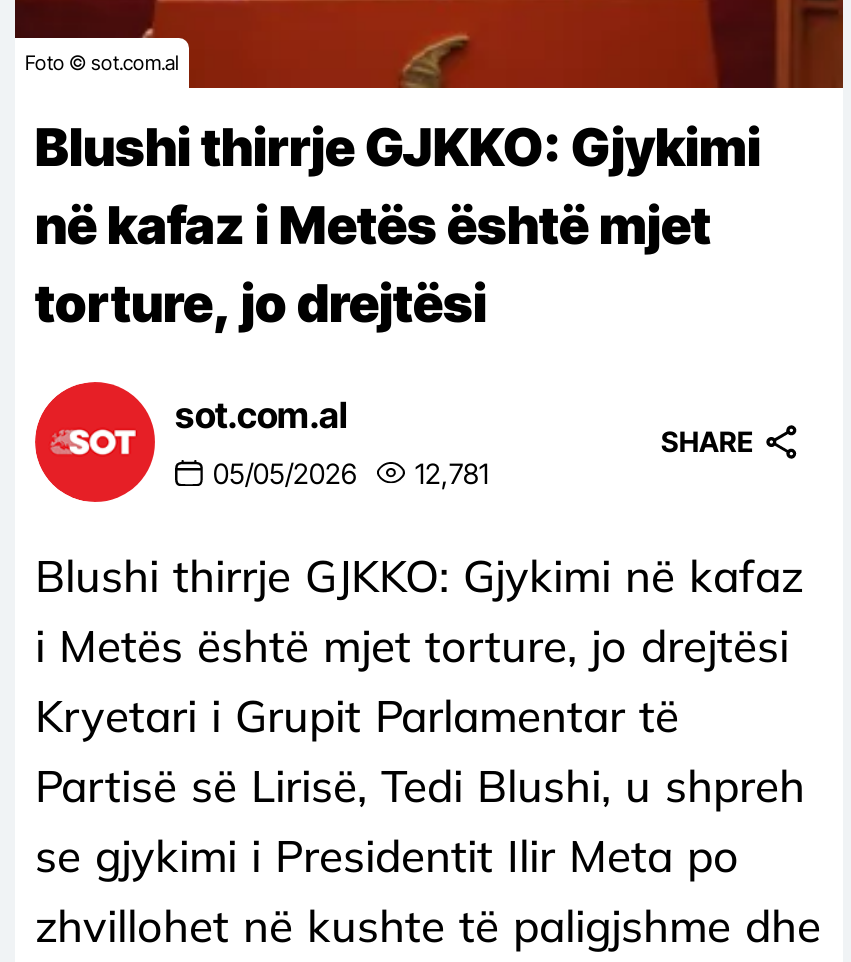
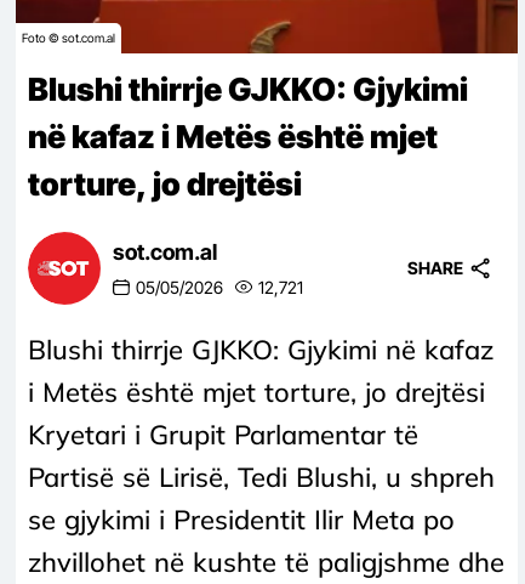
[213,456,489,490] 05/05/2026 12,781 -> [136,277,303,298] 05/05/2026 12,721

